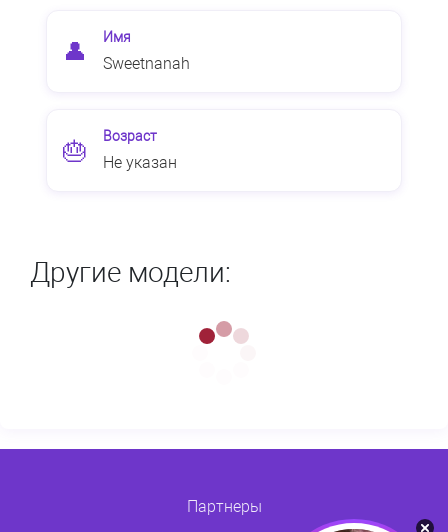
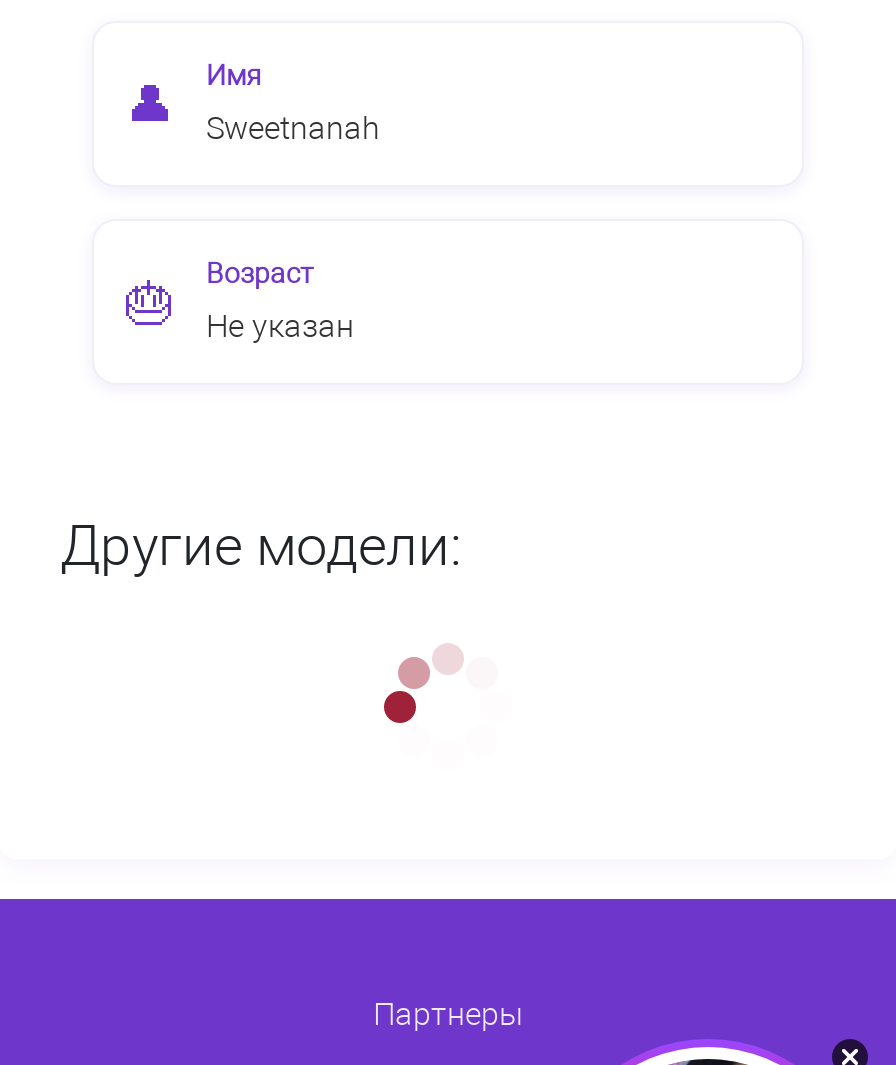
[192,321,248,361] [image] -> [382,647,492,725] [image]

